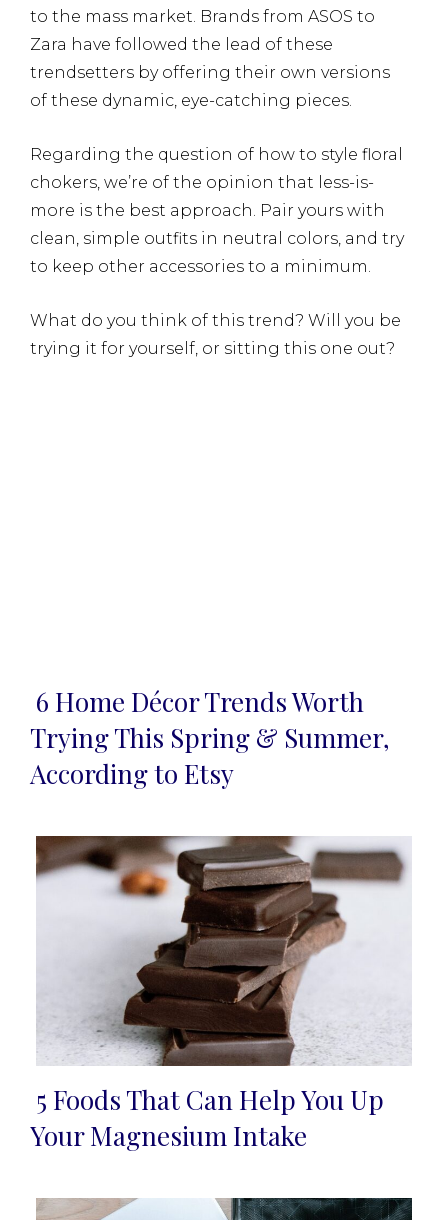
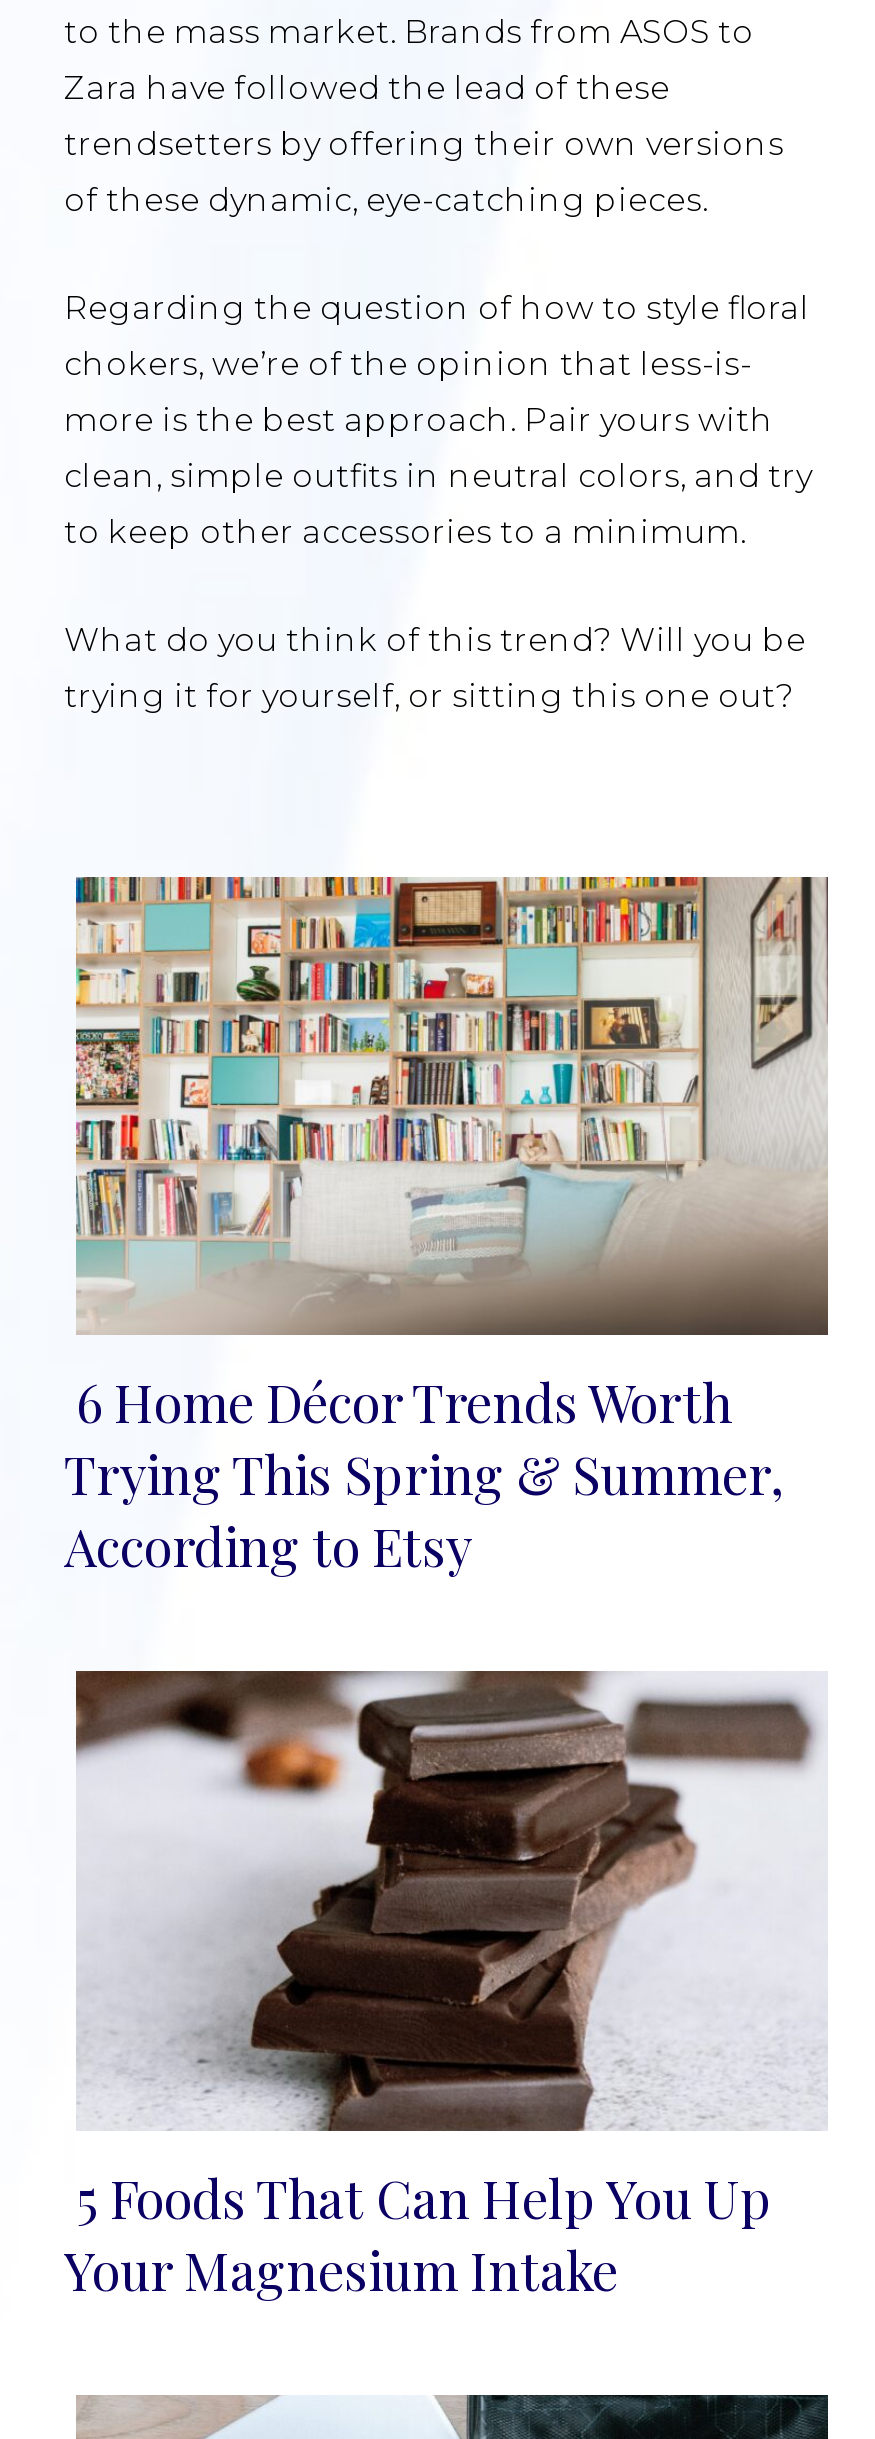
none -> [74,875,830,1337] [image]

